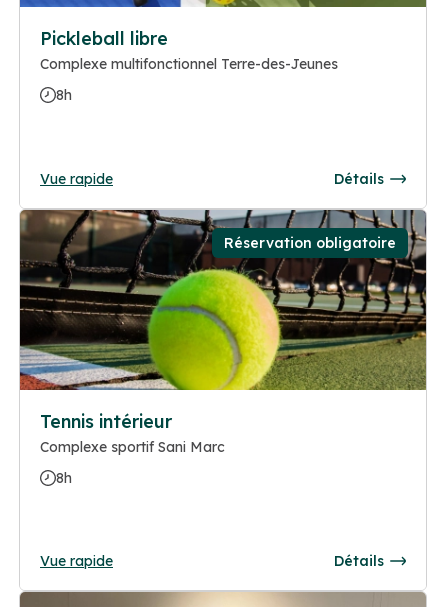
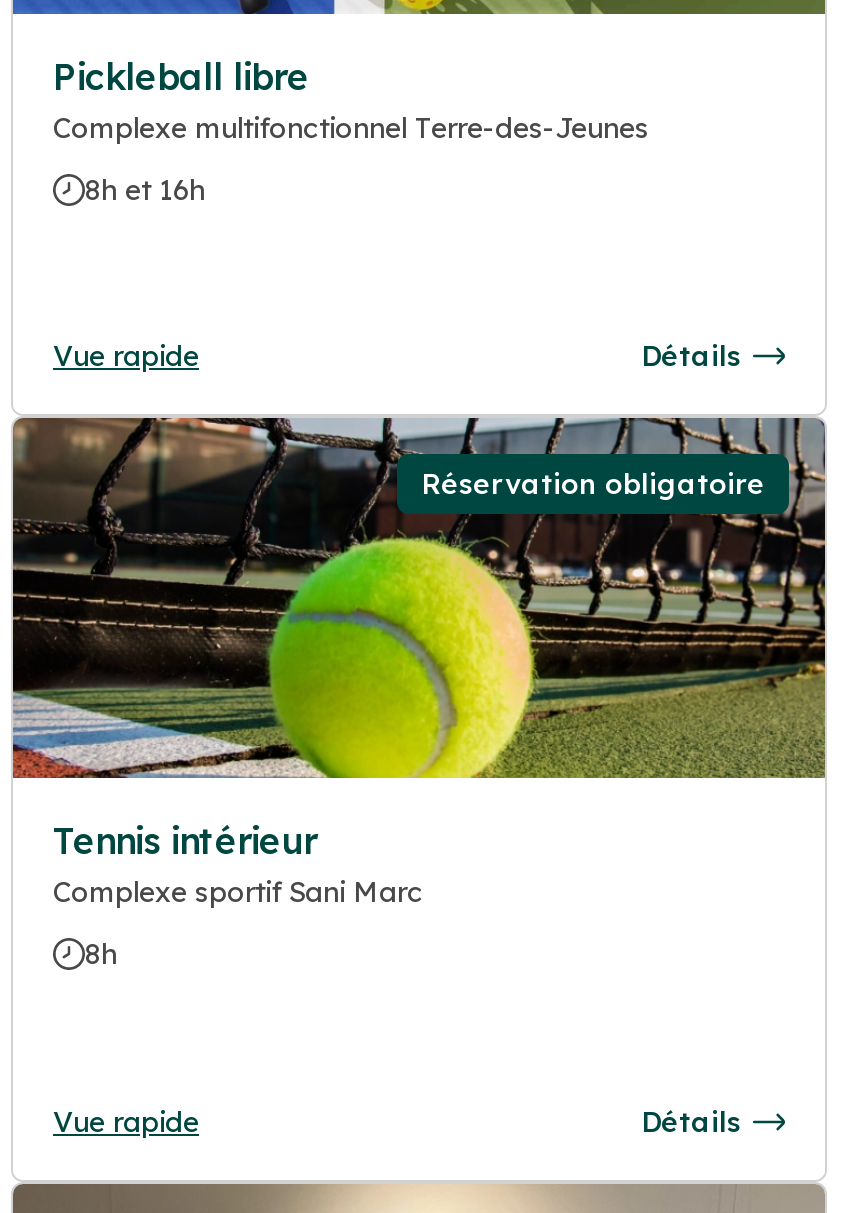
[56,86,72,104] 8h -> [85,172,205,208] 8h et 16h

